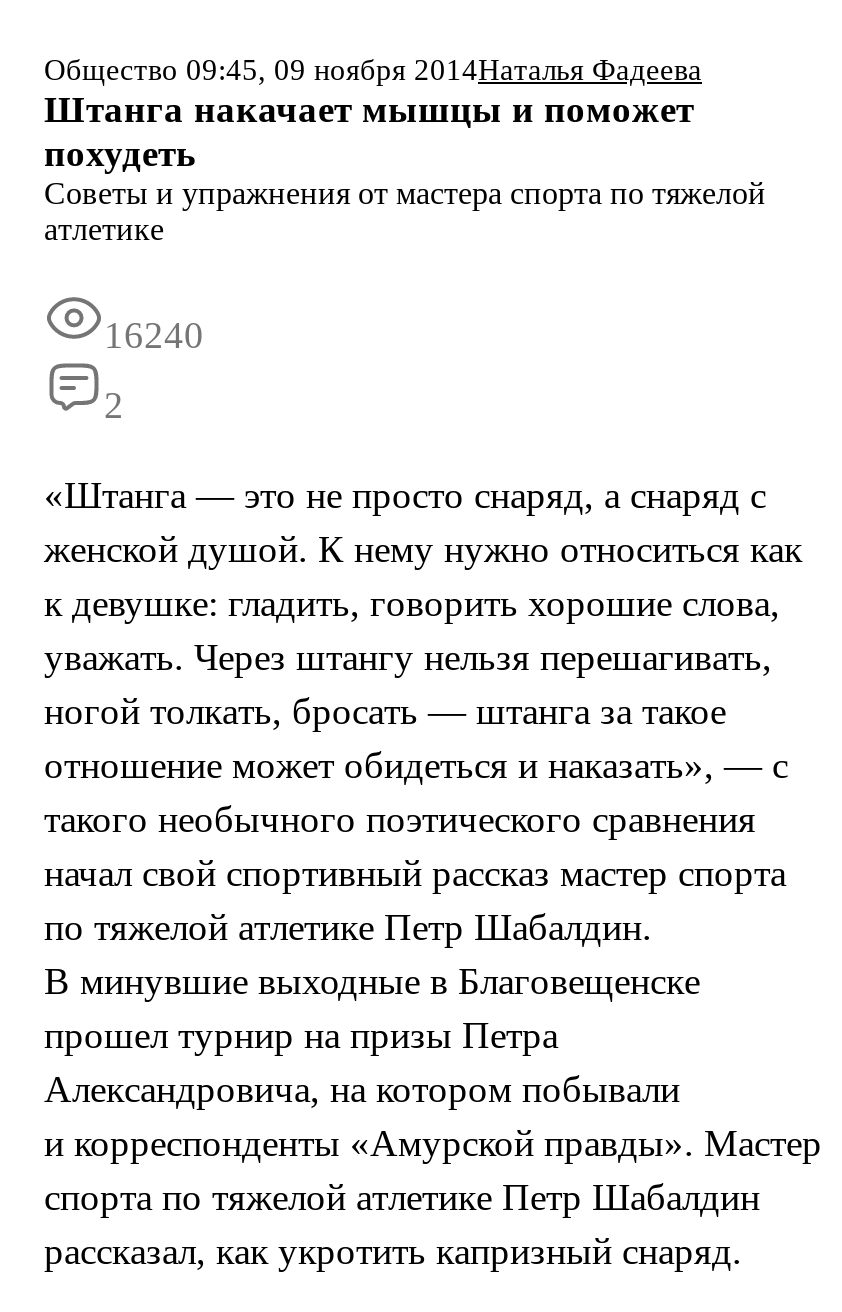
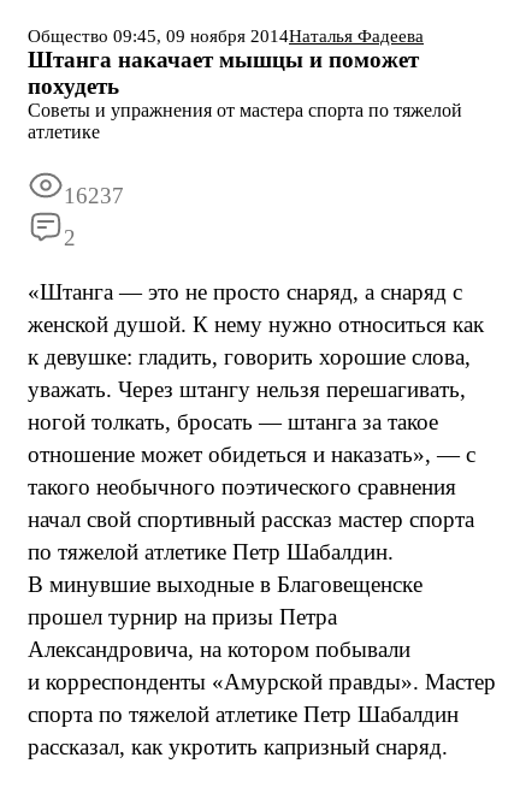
[104,315,204,357] 16240 -> [64,183,124,209] 16237

